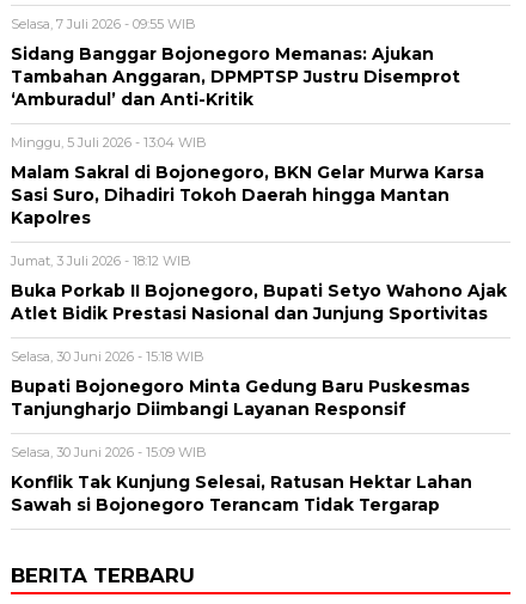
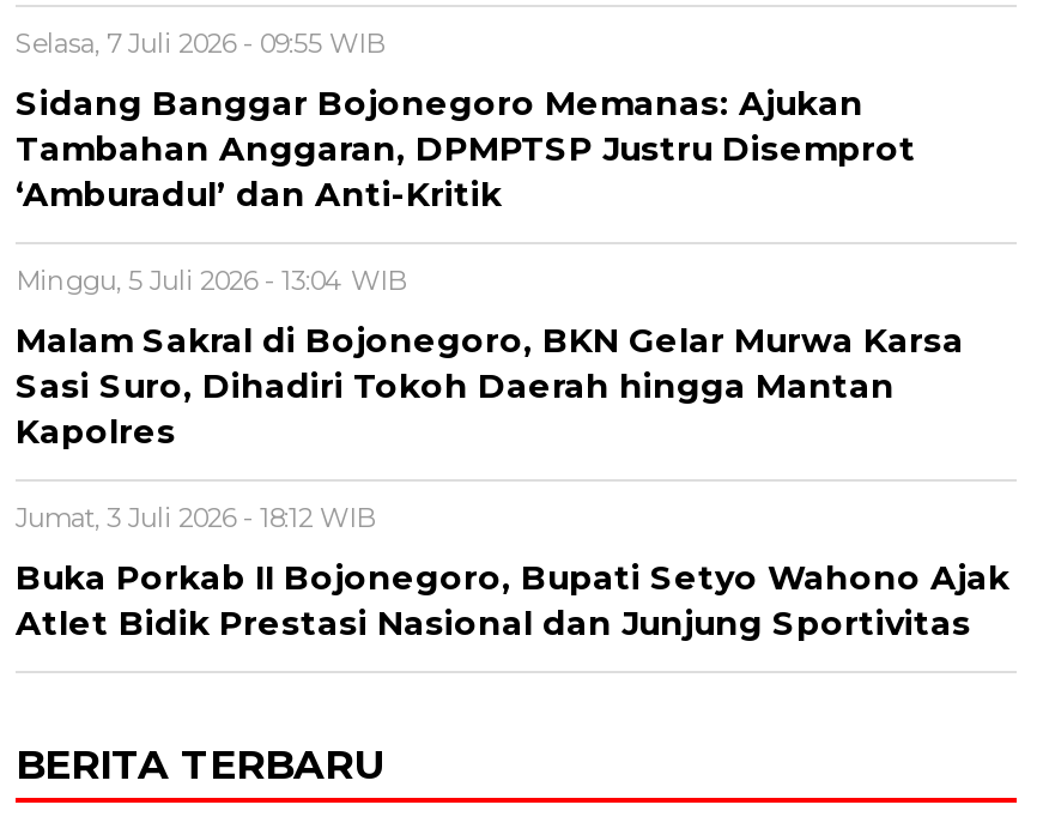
[11,349,472,515] Selasa, 30 Juni 2026 - 15:18 WIB | Bupati Bojonegoro Minta Gedung Baru Puskesmas | Tanjungharjo Diimbangi Layanan Responsif | Selasa, 30 Juni 2026 - 15:09 WIB | Konflik Tak Kunjung Selesai, Ratusan Hektar Lahan | Sawah si Bojonegoro Terancam Tidak Tergarap -> none

